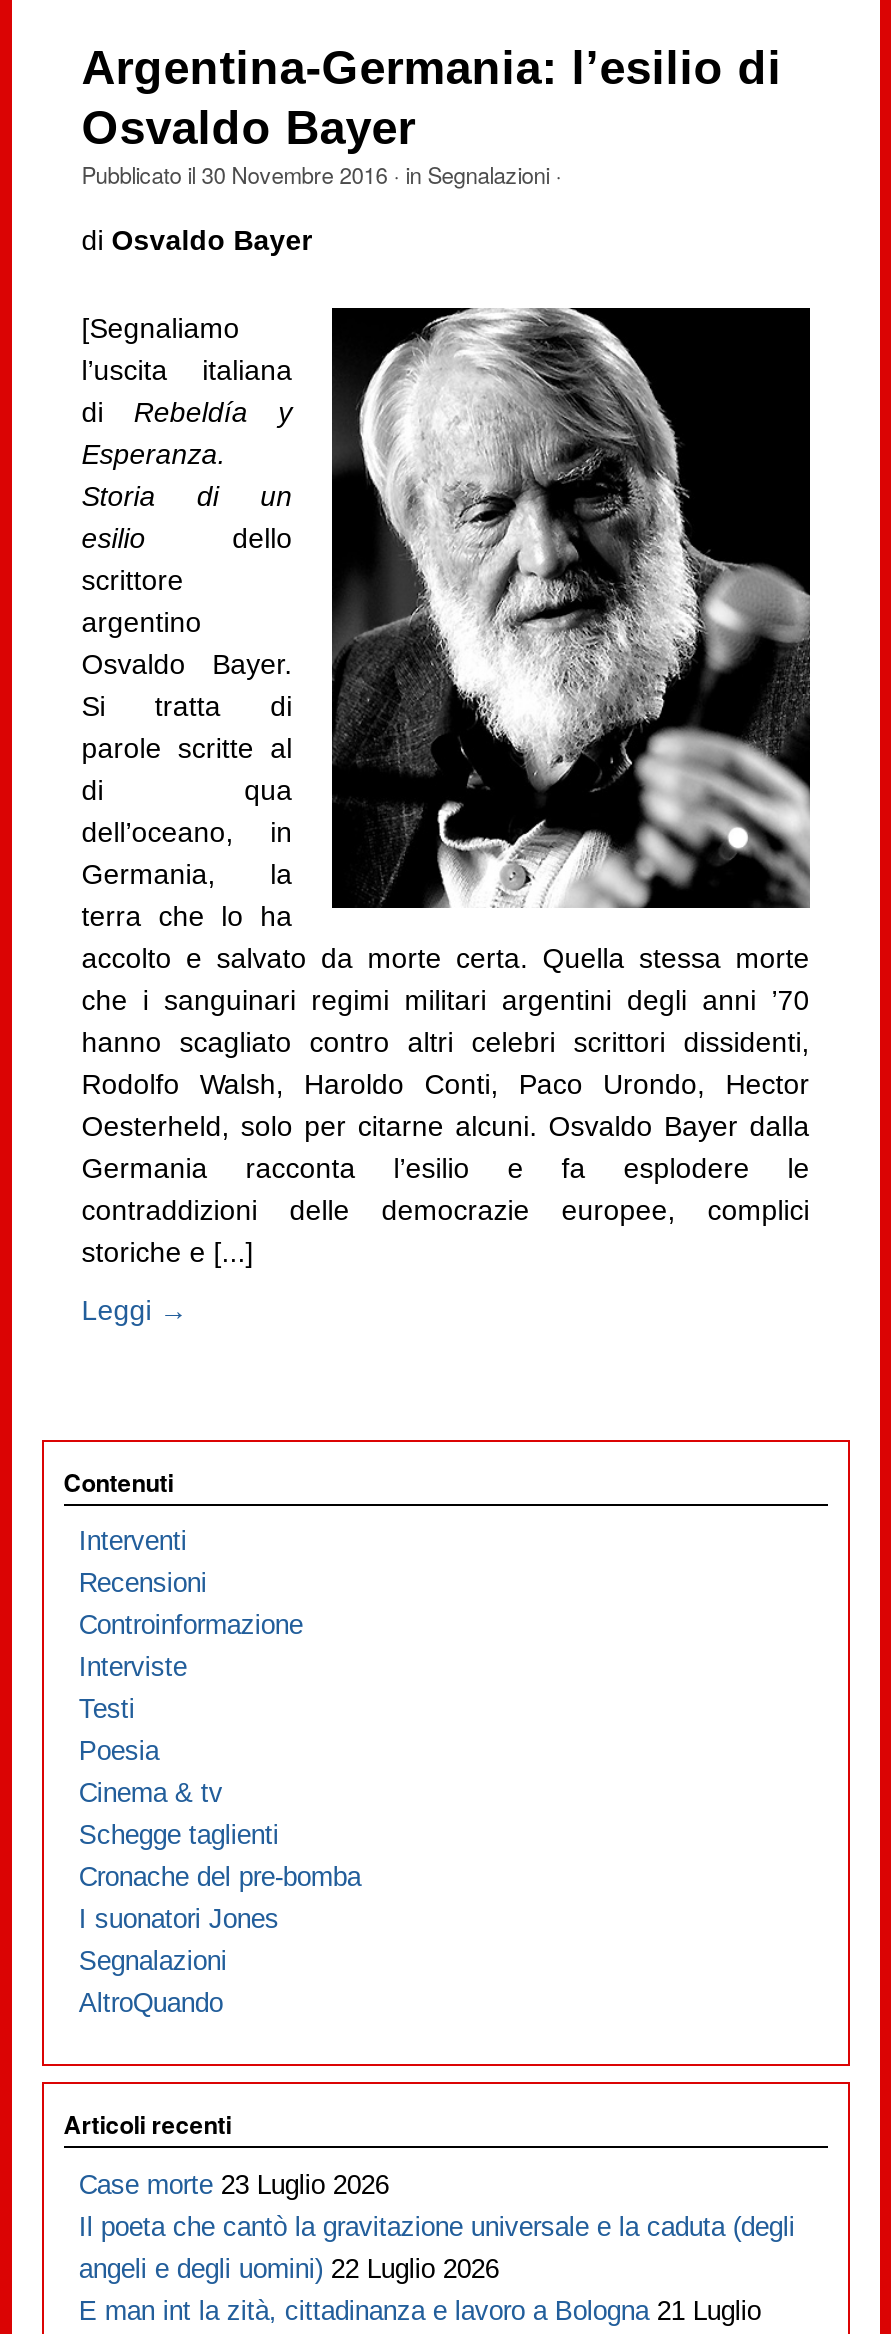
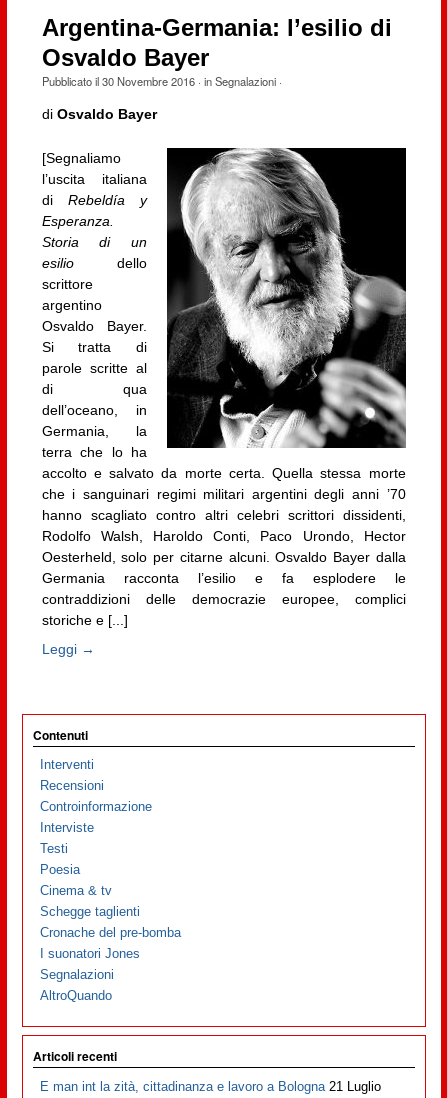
[79,2169,795,2283] Case morte 23 Luglio 2026 | Il poeta che cantò la gravitazione universale e la caduta (degli | angeli e degli uomini) 22 Luglio 2026 -> none

